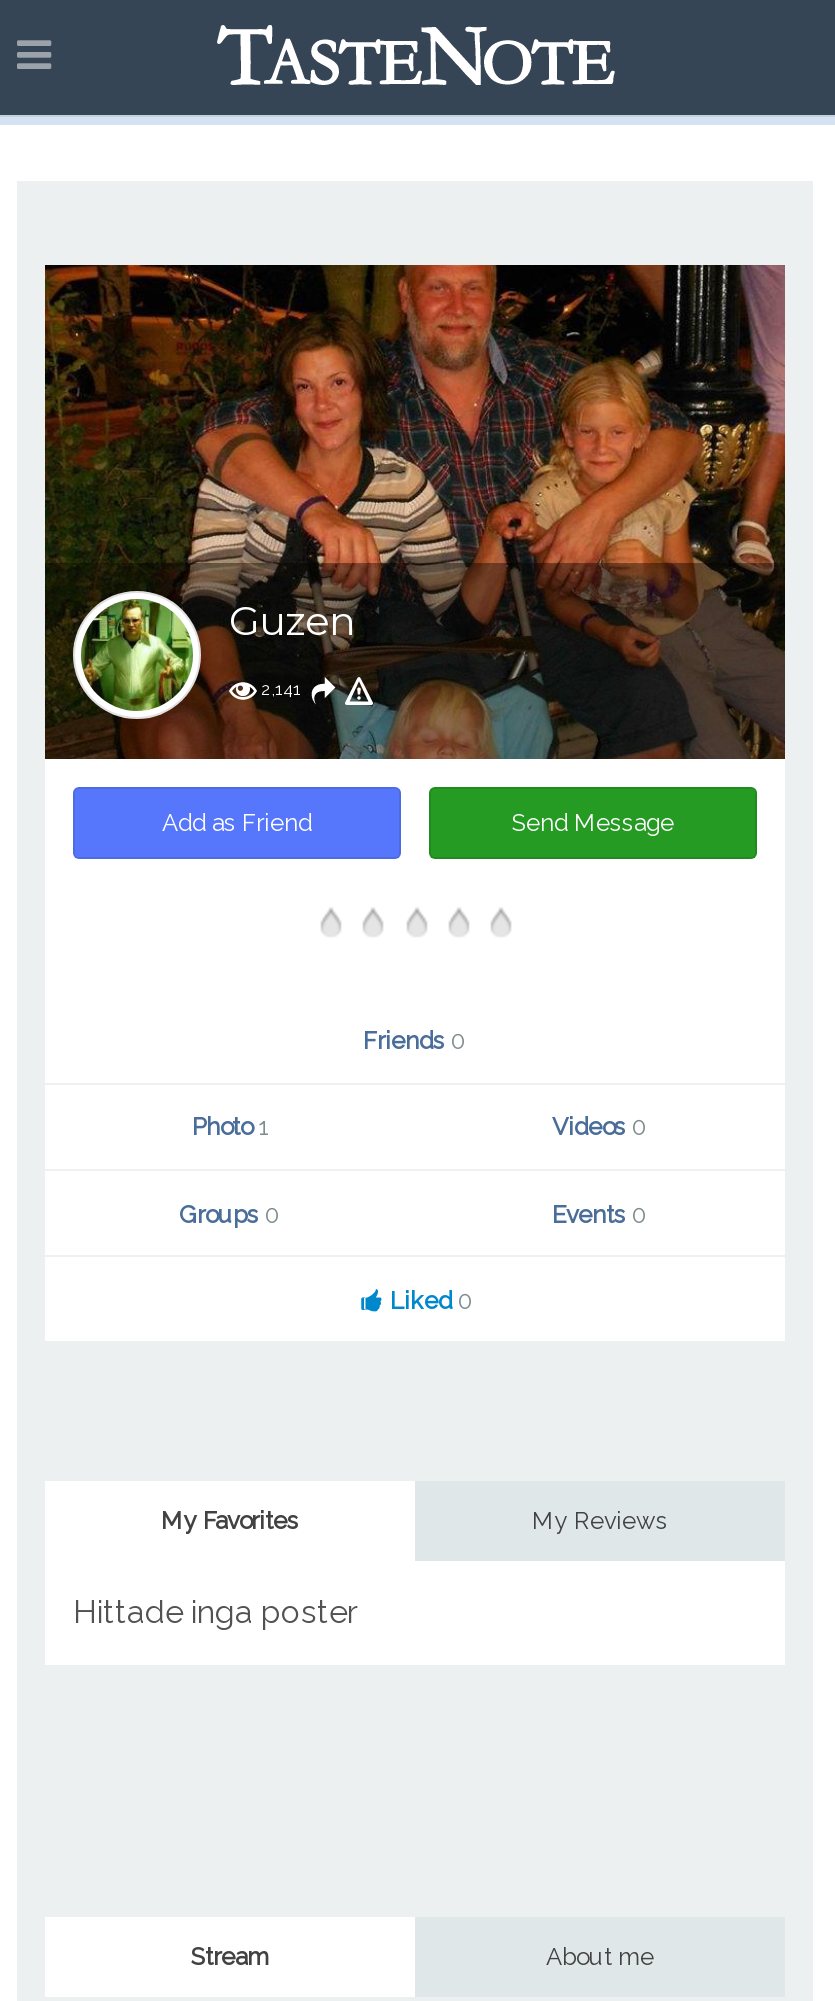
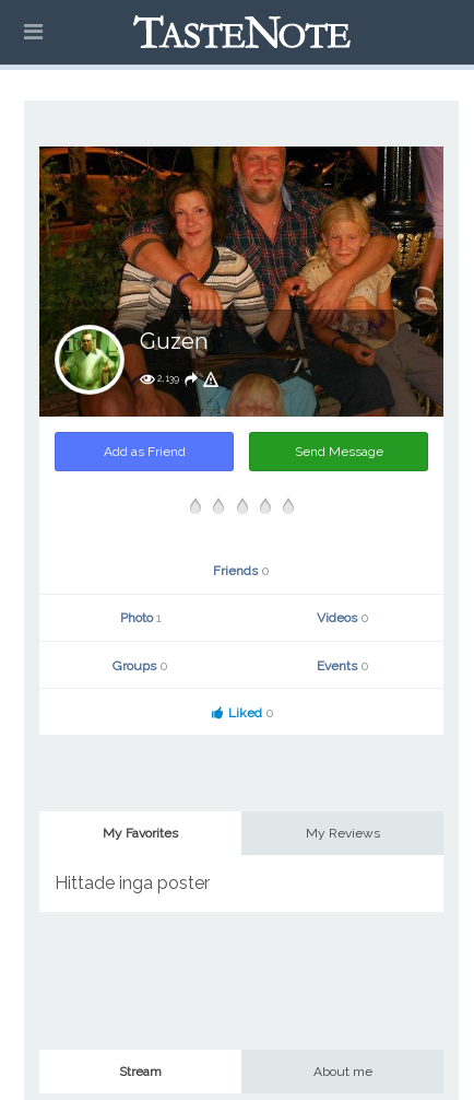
[261,679,301,699] 2,141 -> [157,373,179,384] 2,139

